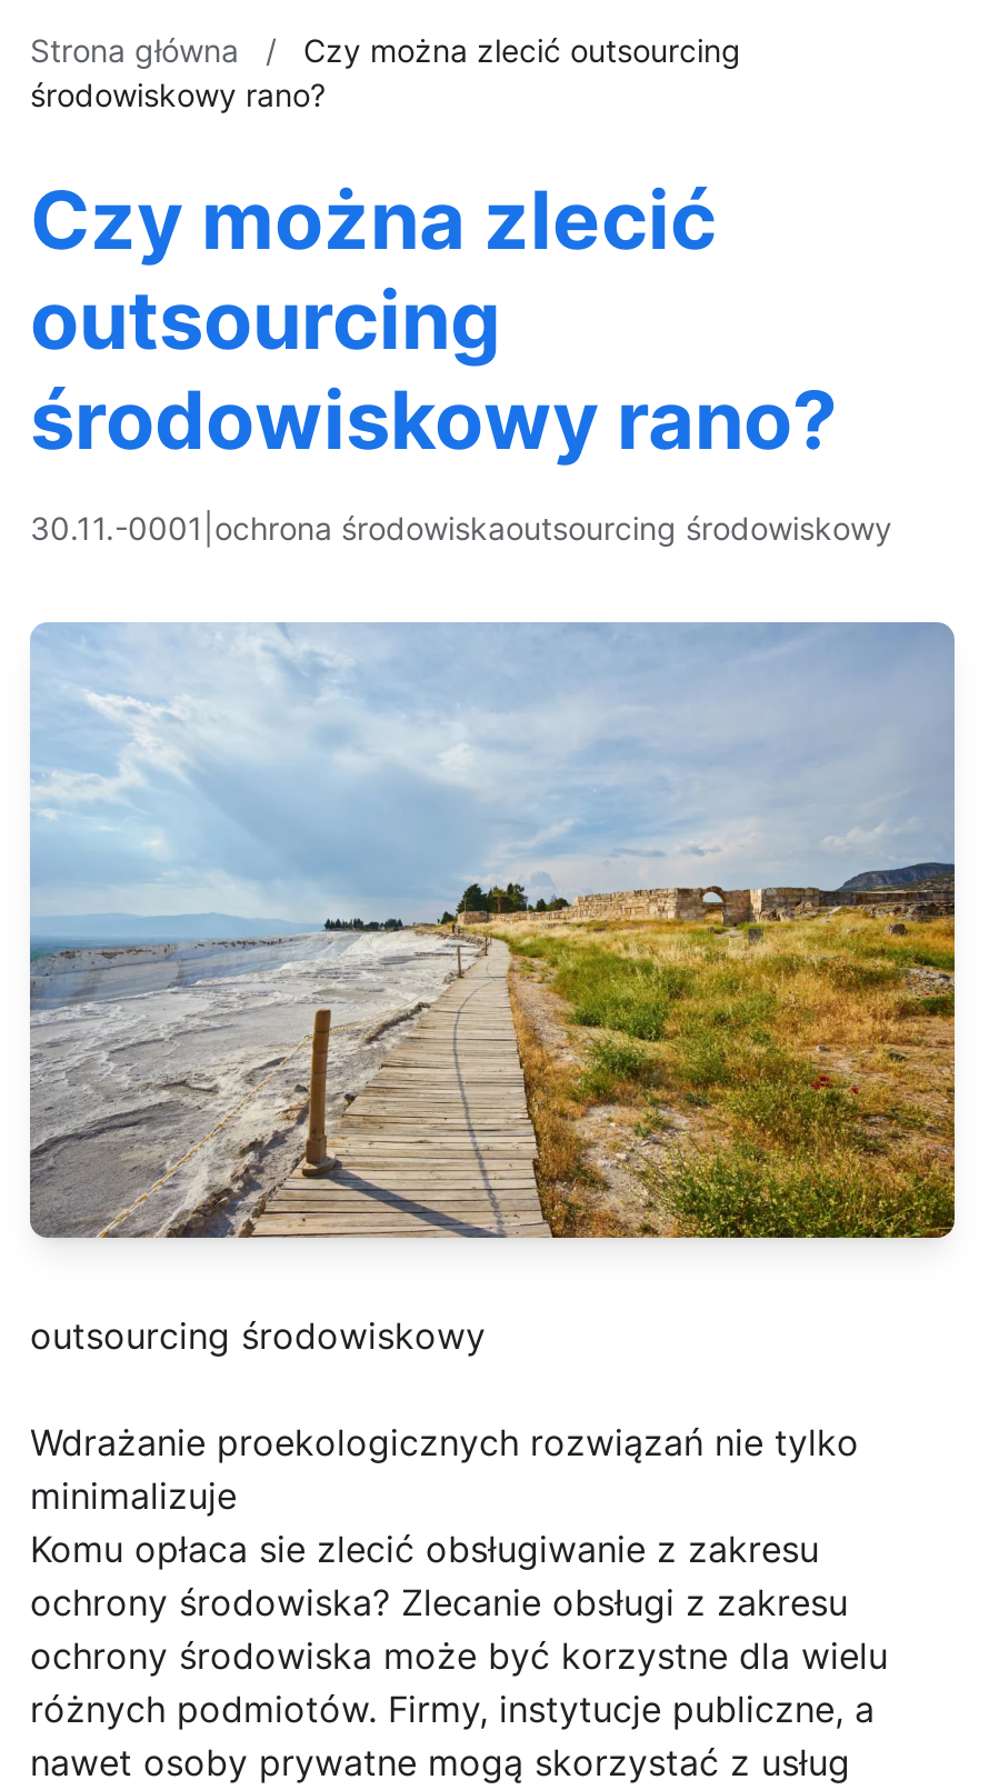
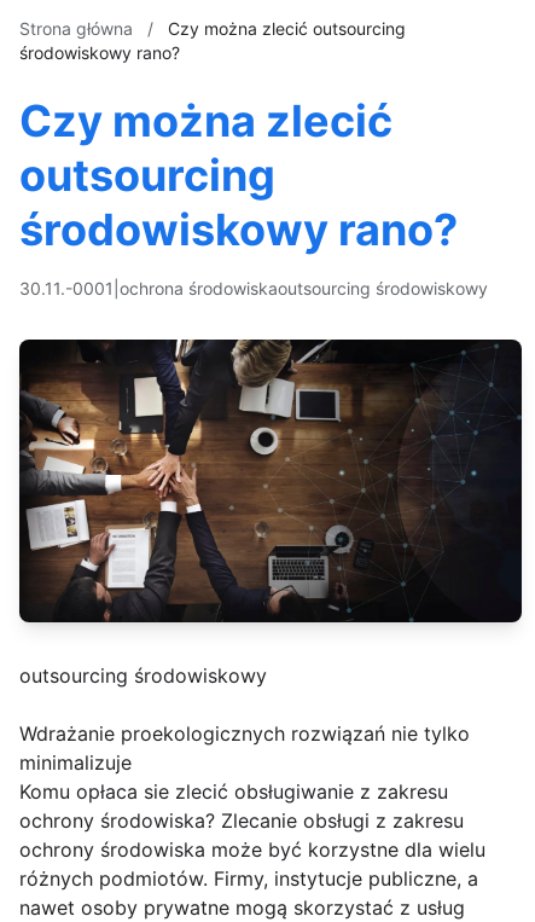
[28,622,957,1240] [image] -> [18,338,523,624] [image]

